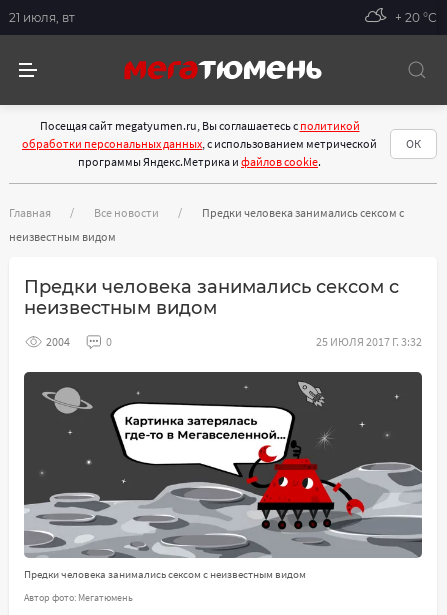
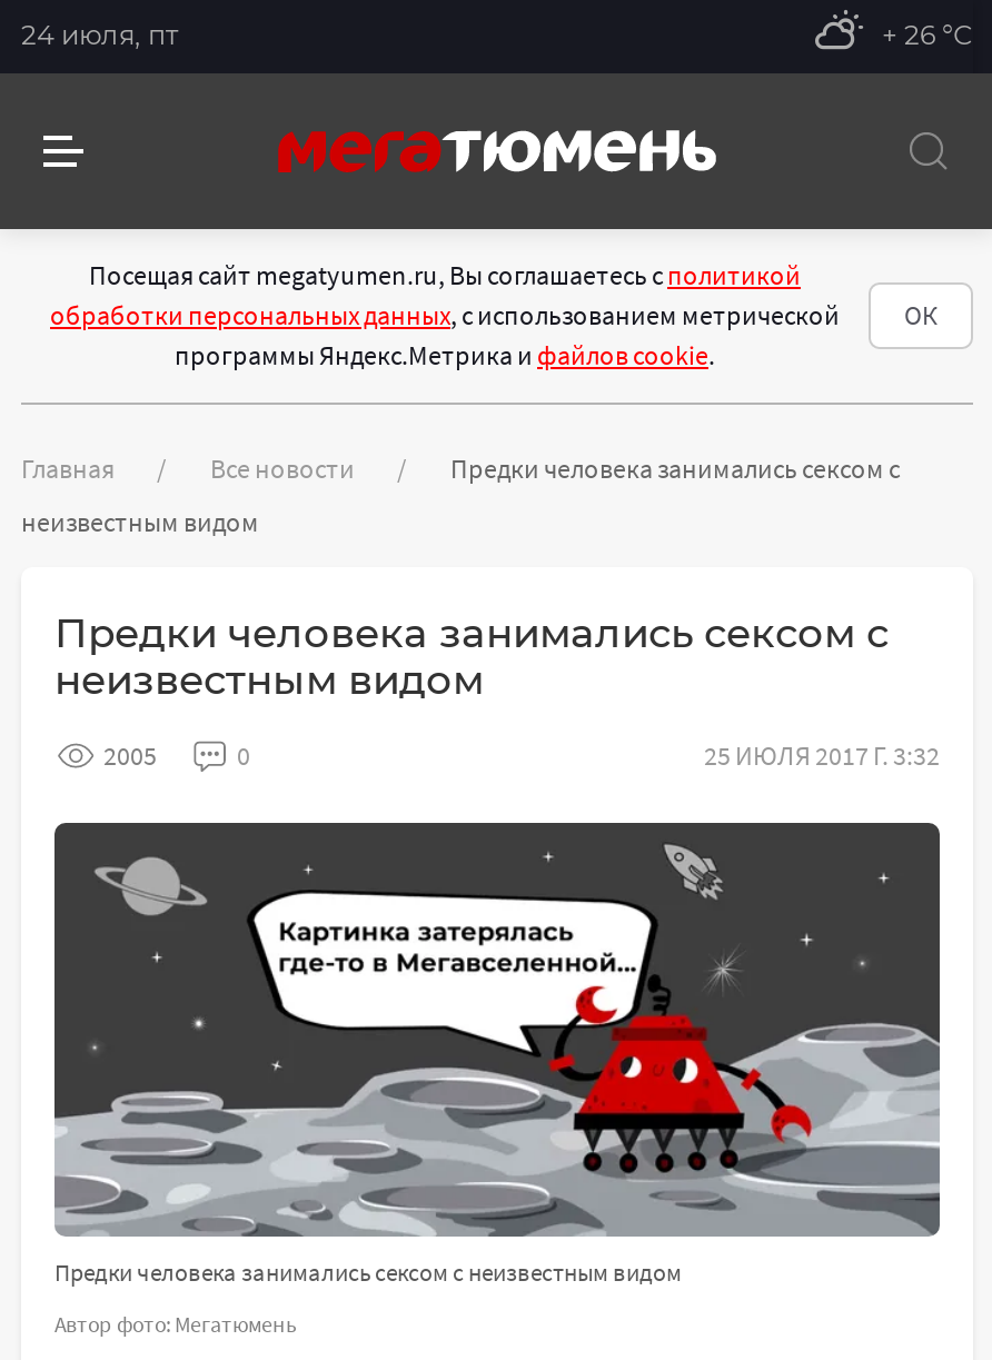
[9,9,75,24] 21 июля, вт -> [21,17,179,50] 24 июля, пт
[395,9,437,24] + 20 °С -> [882,17,973,50] + 26 °С
[46,334,70,349] 2004 -> [103,738,157,772] 2005

